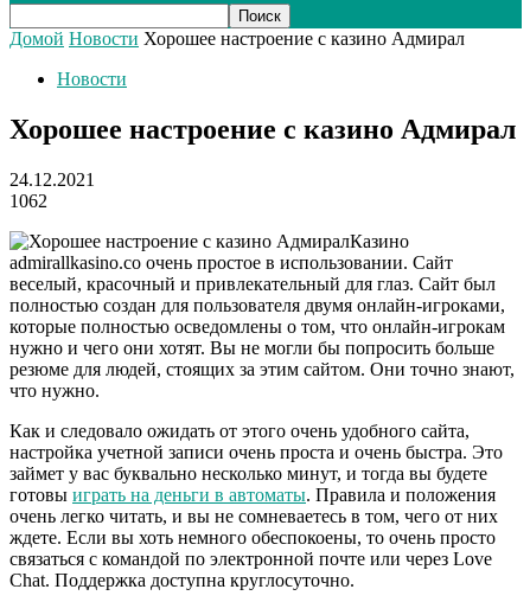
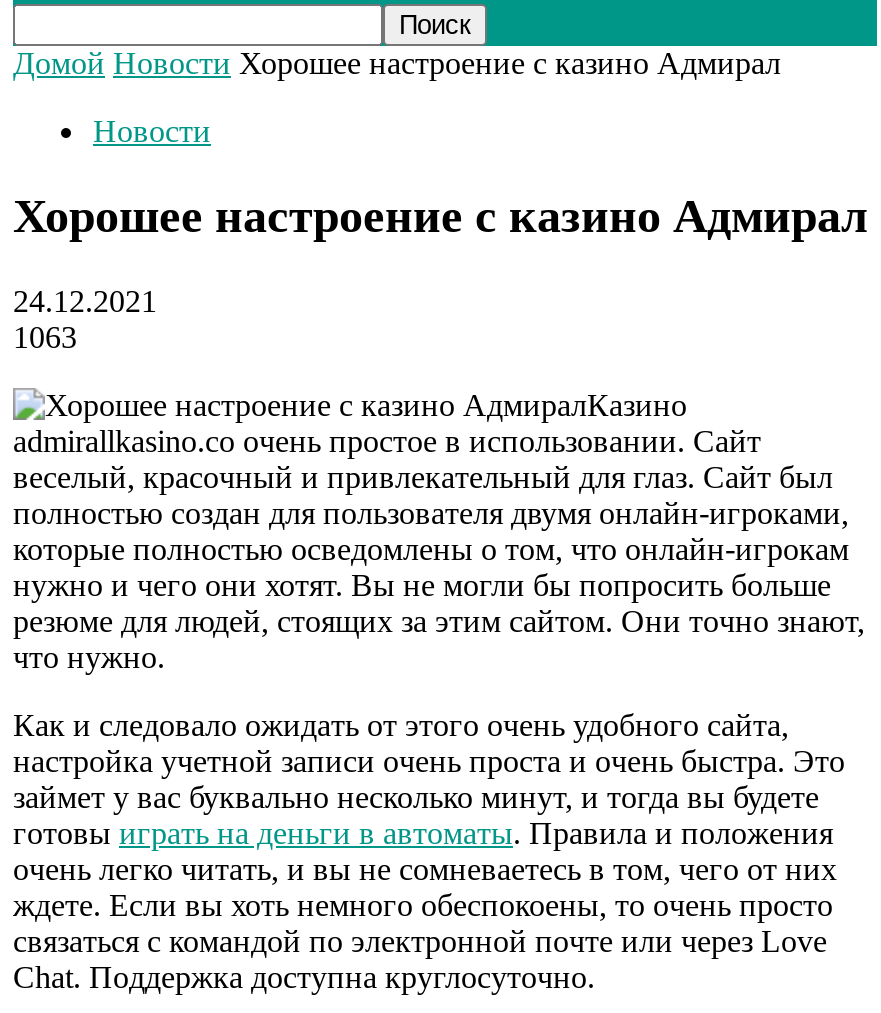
[9,191,47,211] 1062 -> [13,320,77,354] 1063

